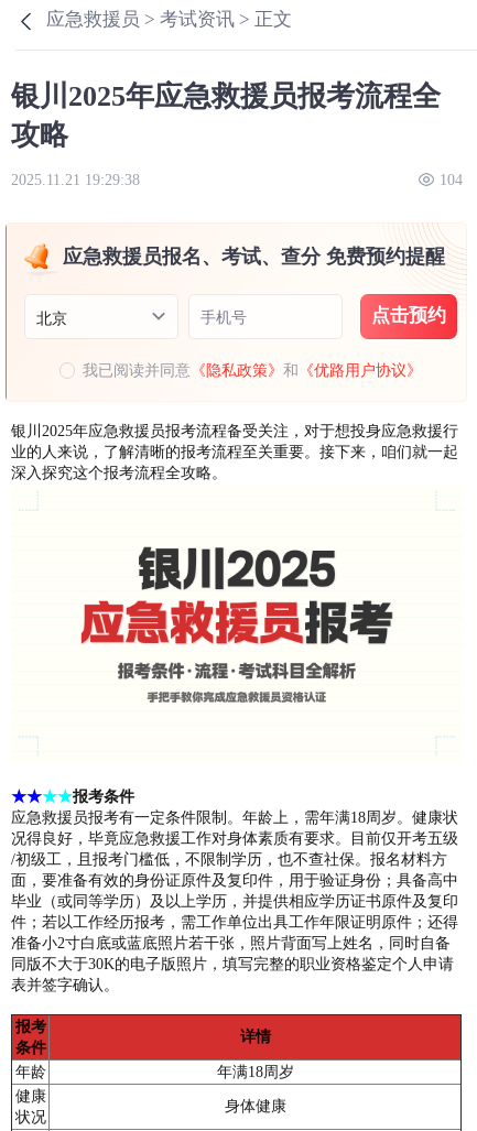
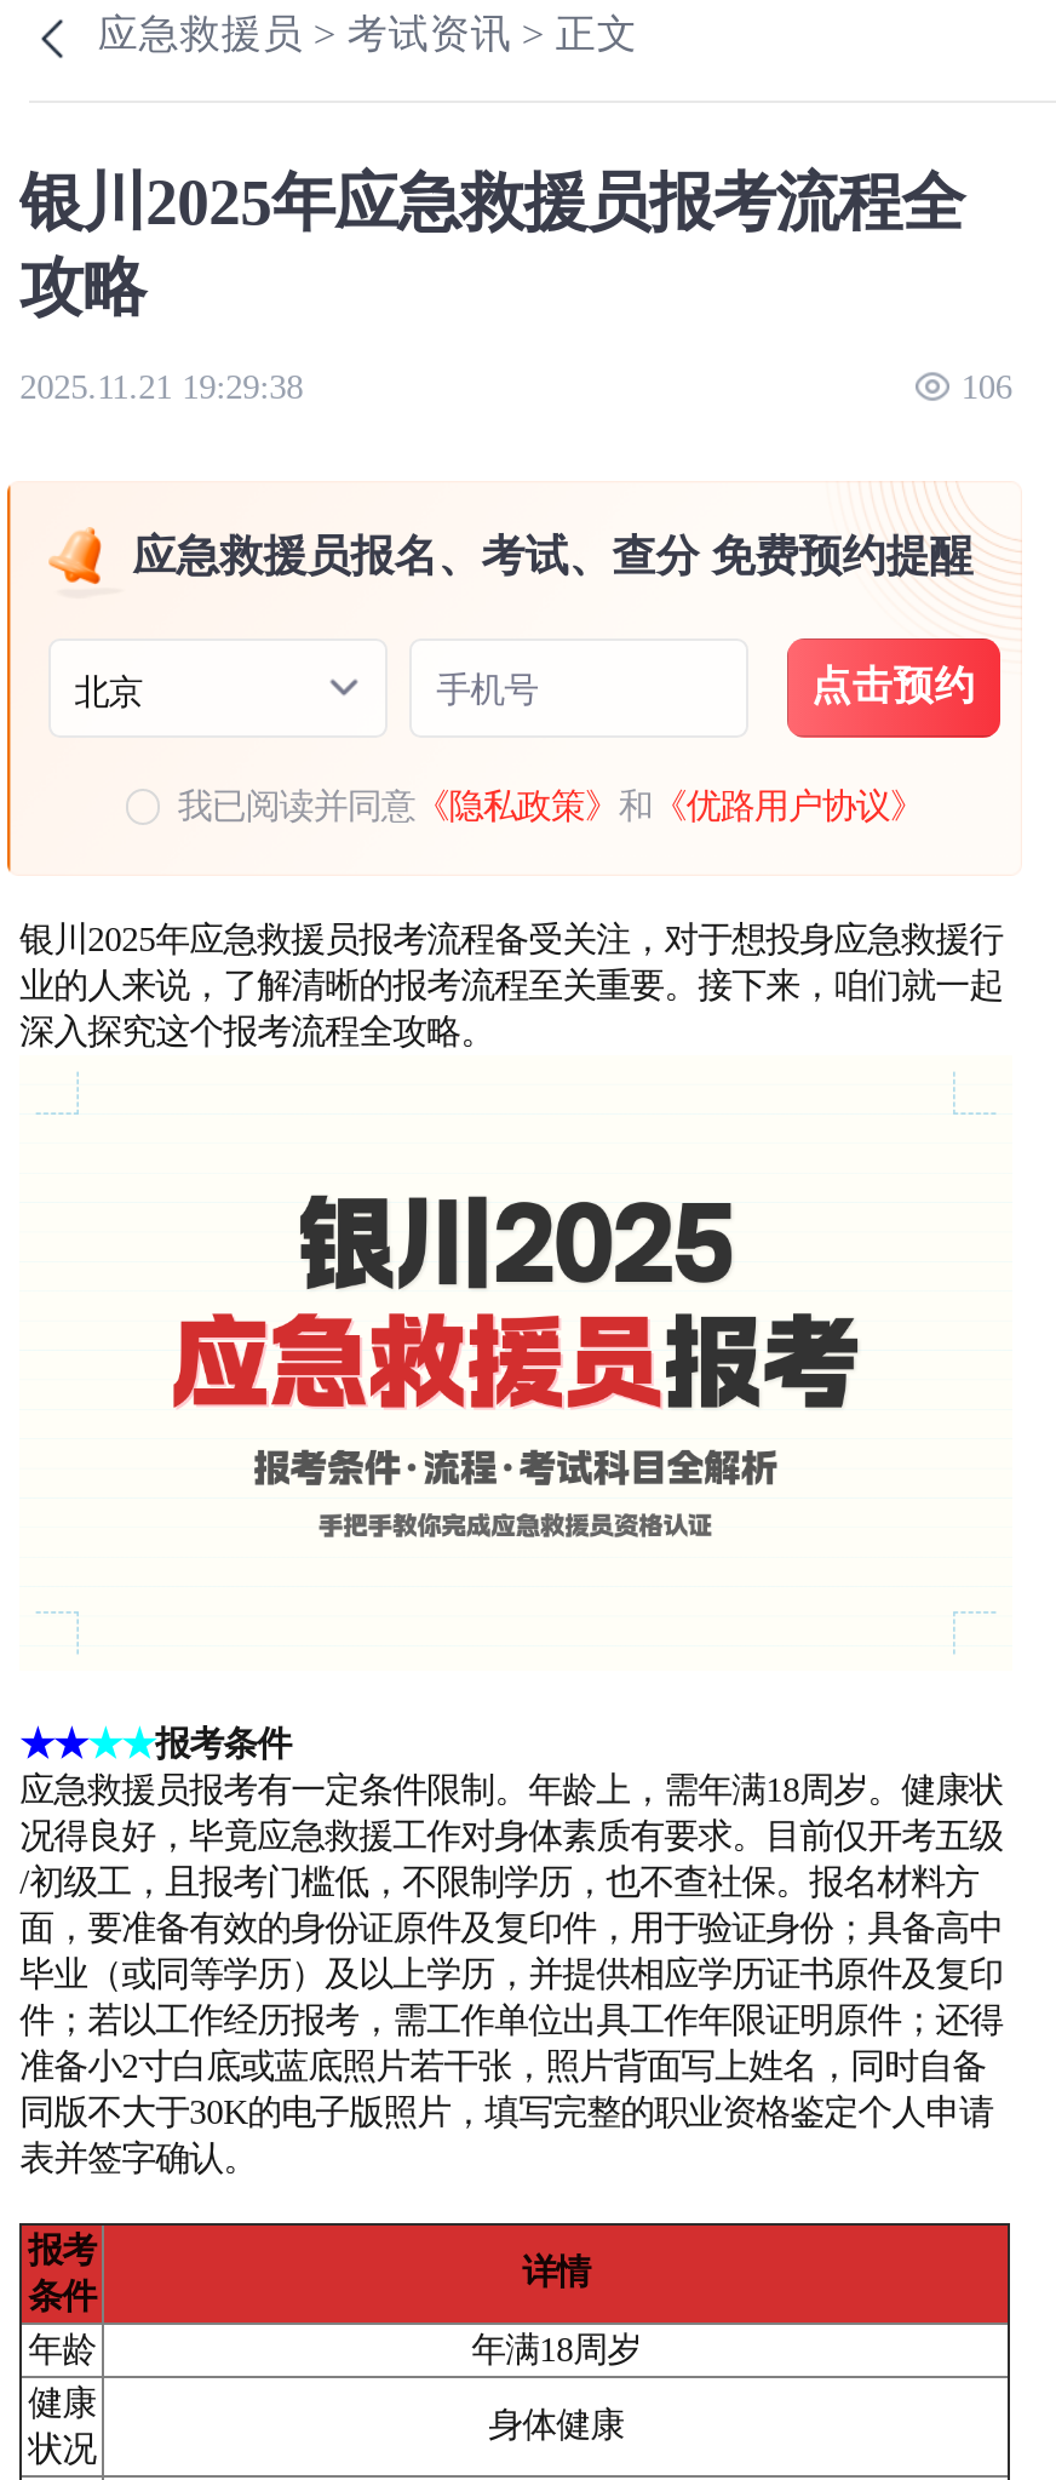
[439,171,463,188] 104 -> [961,367,1012,406] 106

